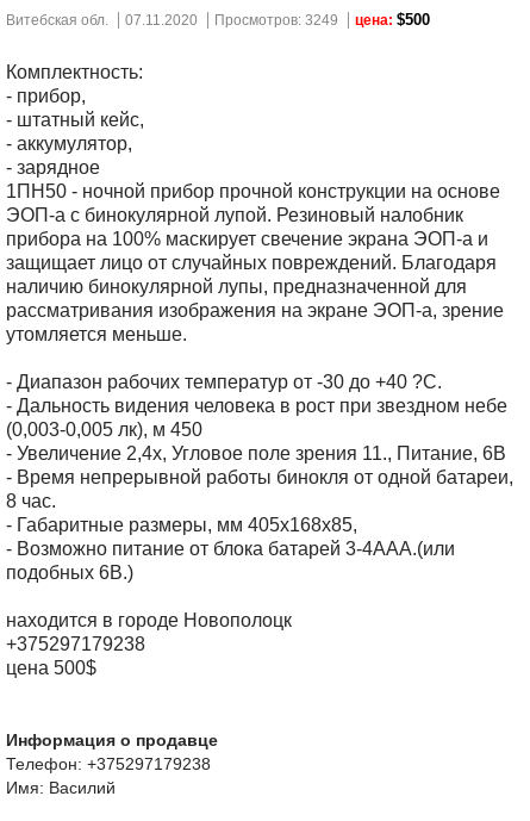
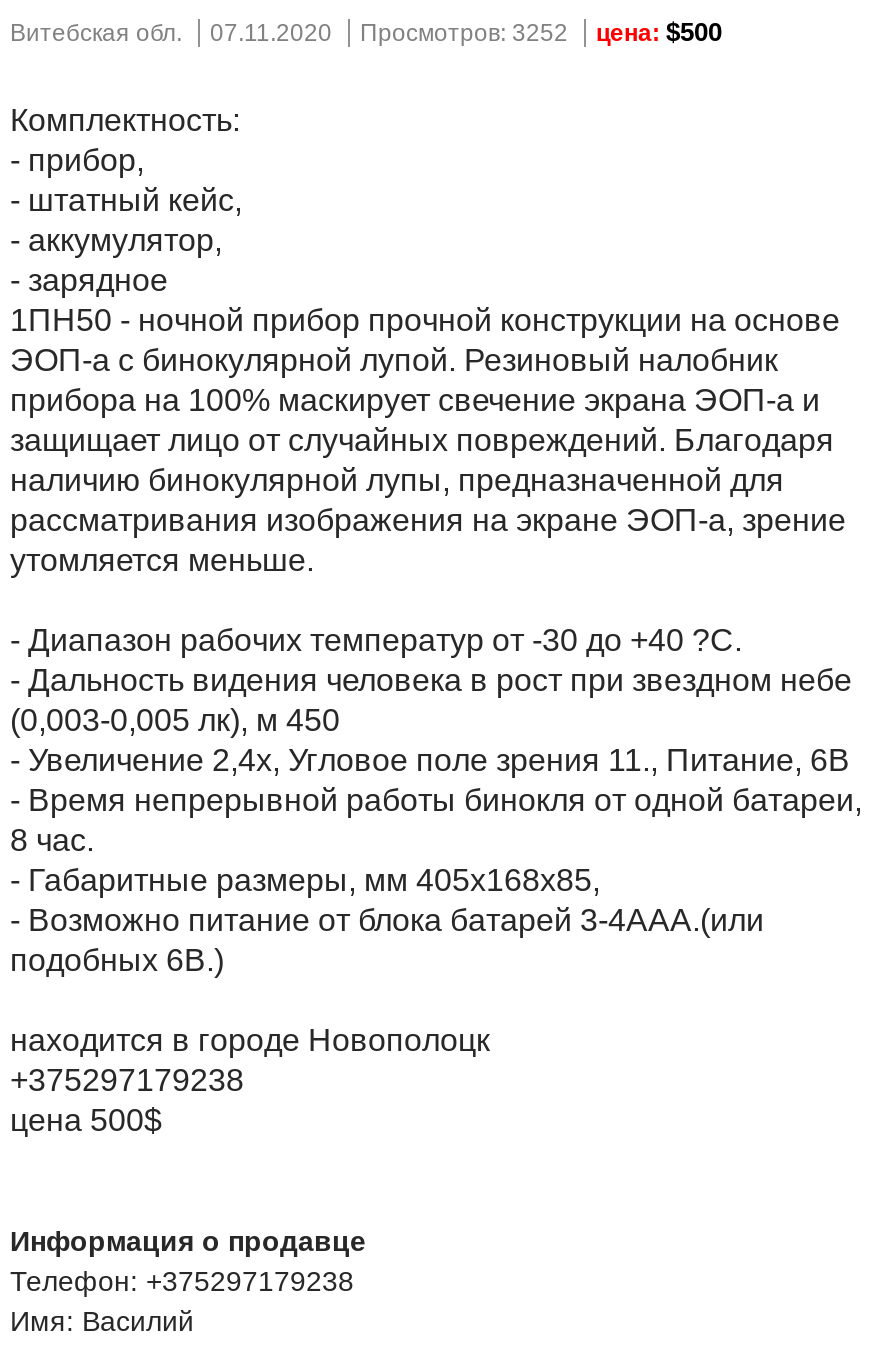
[6,11,430,29] Витебская обл. 07.11.2020 Просмотров: 3249 цена: $500 -> [10,17,722,47] Витебская обл. 07.11.2020 Просмотров: 3252 цена: $500

